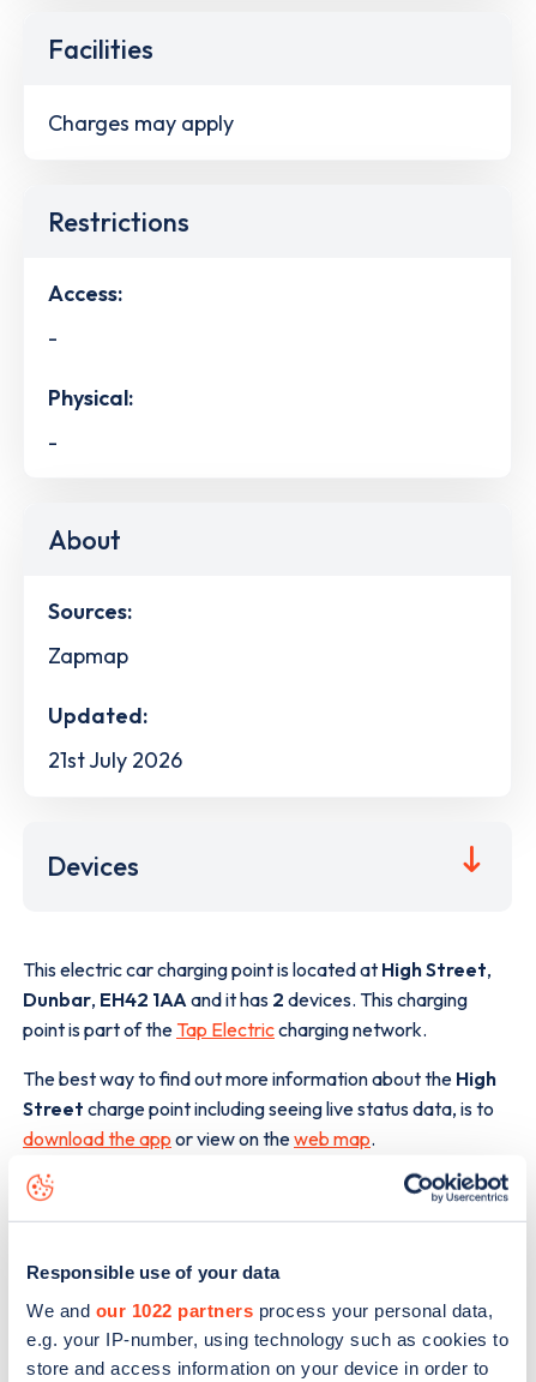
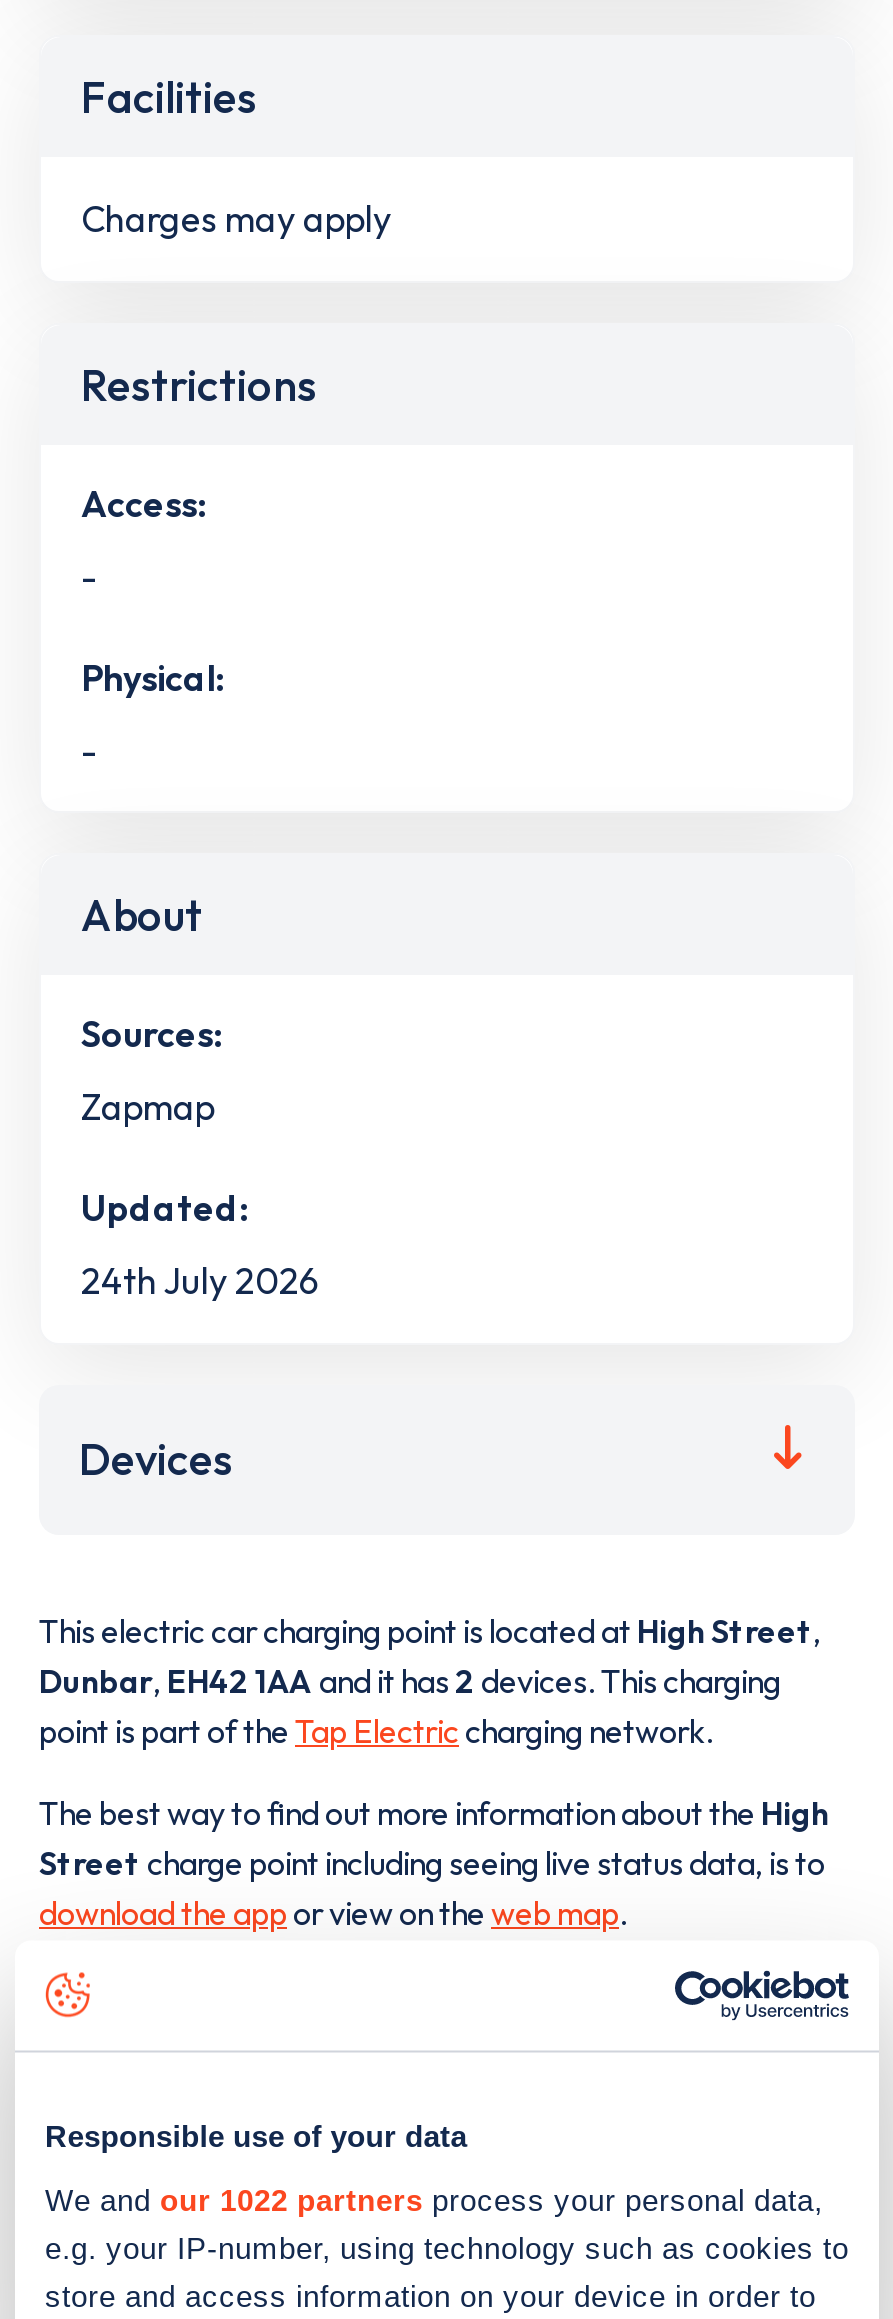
[48,746,182,774] 21st July 2026 -> [81,1259,319,1305] 24th July 2026

